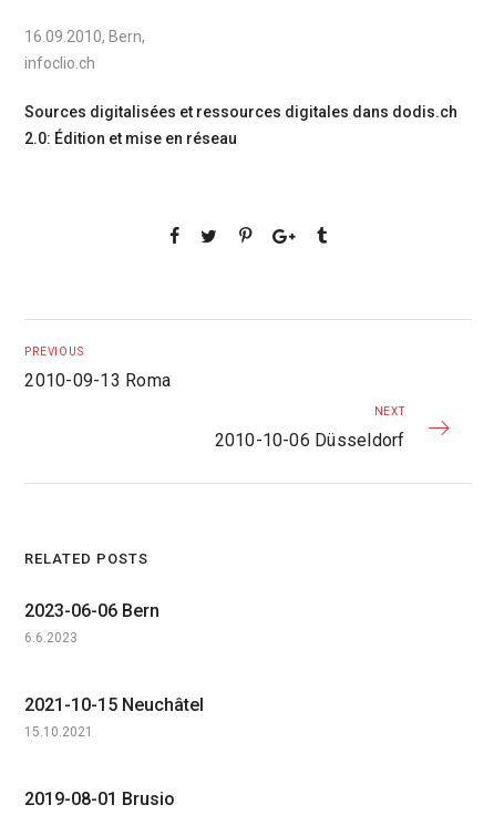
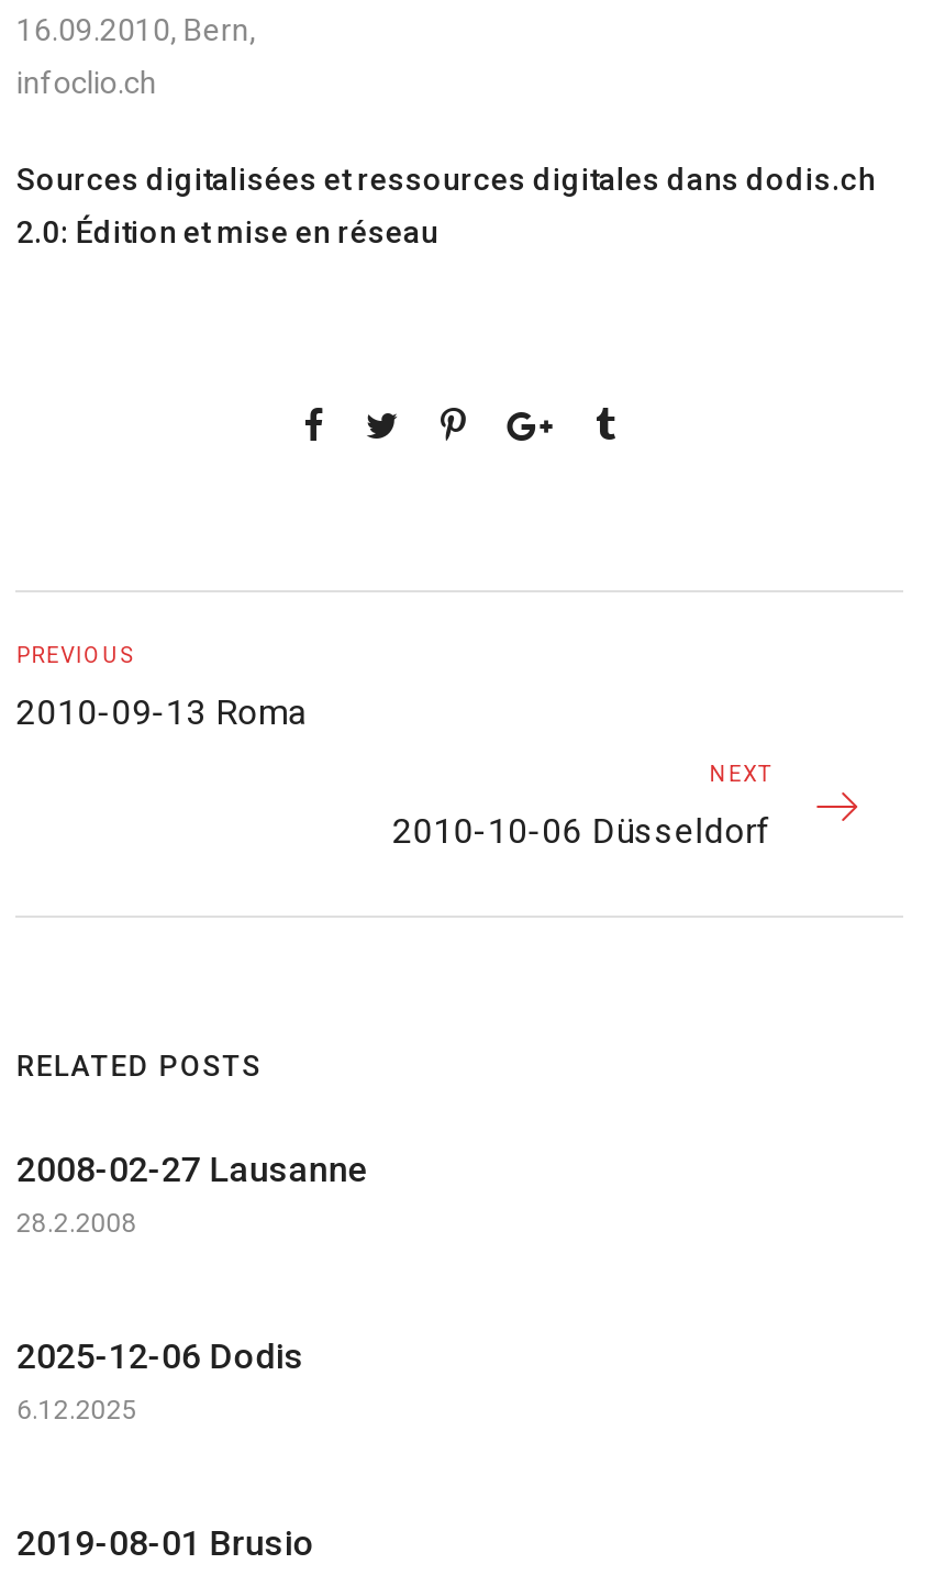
[25,600,160,646] 2023-06-06 Bern | 6.6.2023 -> [16,1149,368,1239] 2008-02-27 Lausanne | 28.2.2008
[25,694,204,740] 2021-10-15 Neuchâtel | 15.10.2021 -> [16,1335,304,1426] 2025-12-06 Dodis | 6.12.2025

